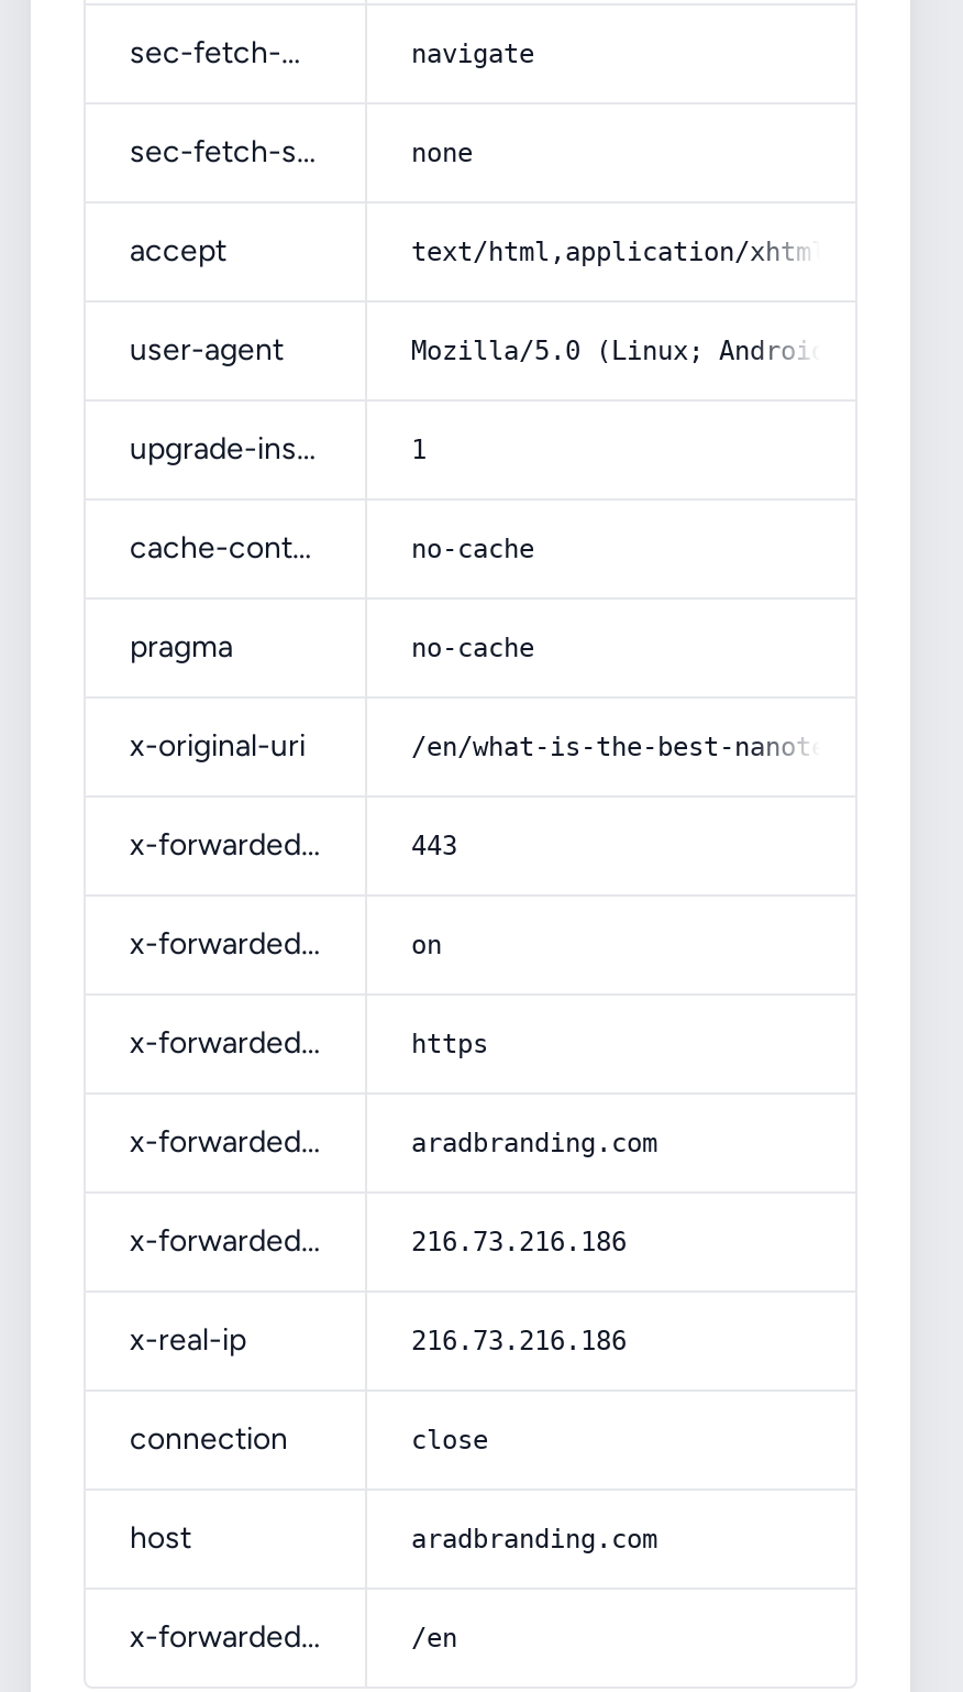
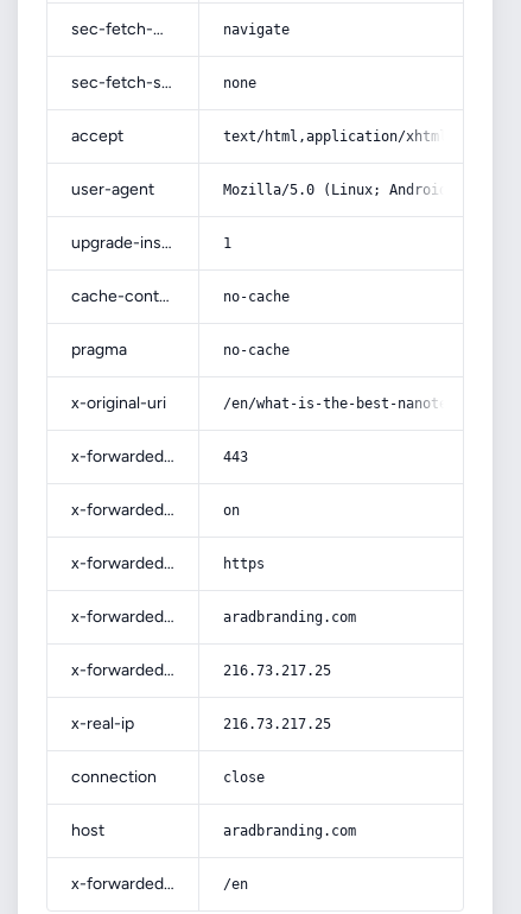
[411,1227,627,1257] 216.73.216.186 -> [223,662,331,679] 216.73.217.25
[411,1326,627,1356] 216.73.216.186 -> [223,716,331,732] 216.73.217.25

